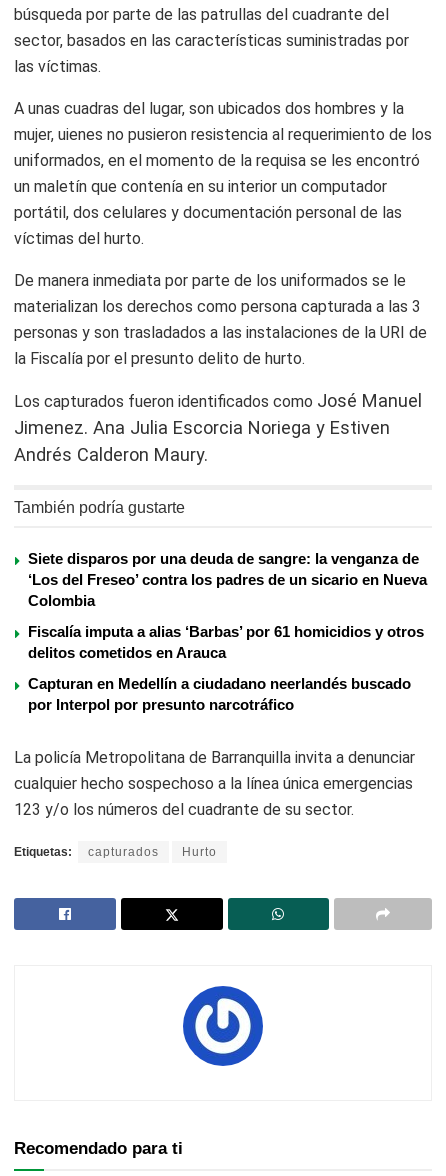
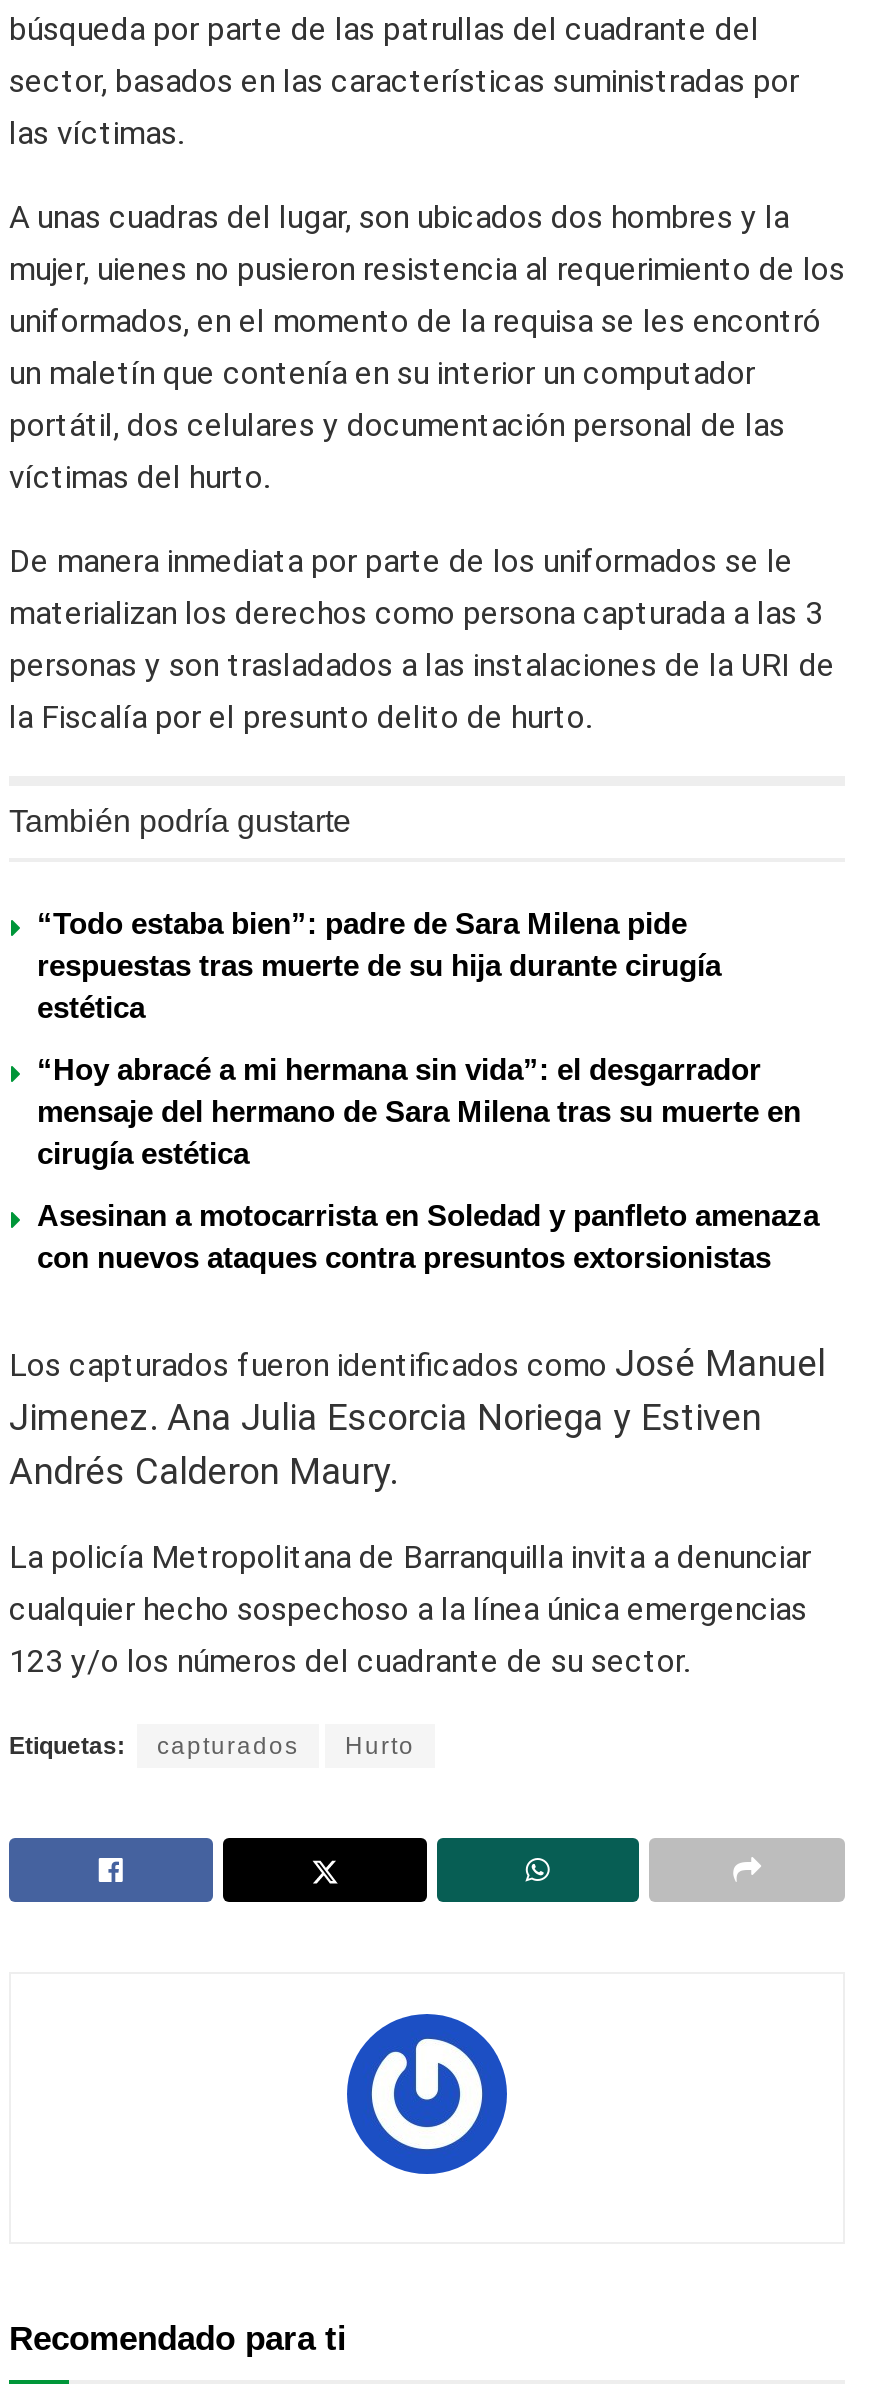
none -> [37,906,819,1274] “Todo estaba bien”: padre de Sara Milena pide | respuestas tras muerte de su hija durante cirugía | estética | “Hoy abracé a mi hermana sin vida”: el desgarrador | mensaje del hermano de Sara Milena tras su muerte en | cirugía estética | Asesinan a motocarrista en Soledad y panfleto amenaza | con nuevos ataques contra presuntos extorsionistas
moved [14,390,422,465] -> [9,1342,825,1492]: Los capturados fueron identificados como José Manuel | Jimenez. Ana Julia Escorcia Noriega y Estiven | Andrés Calderon Maury.
moved [14,499,185,516] -> [9,804,351,838]: También podría gustarte
[28,550,427,713] Siete disparos por una deuda de sangre: la venganza de | ‘Los del Freseo’ contra los padres de un sicario en Nueva | Colombia | Fiscalía imputa a alias ‘Barbas’ por 61 homicidios y otros | delitos cometidos en Arauca | Capturan en Medellín a ciudadano neerlandés buscado | por Interpol por presunto narcotráfico -> none

